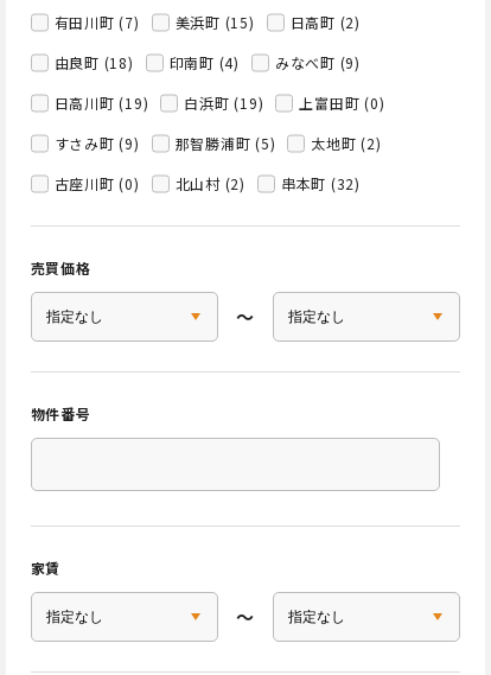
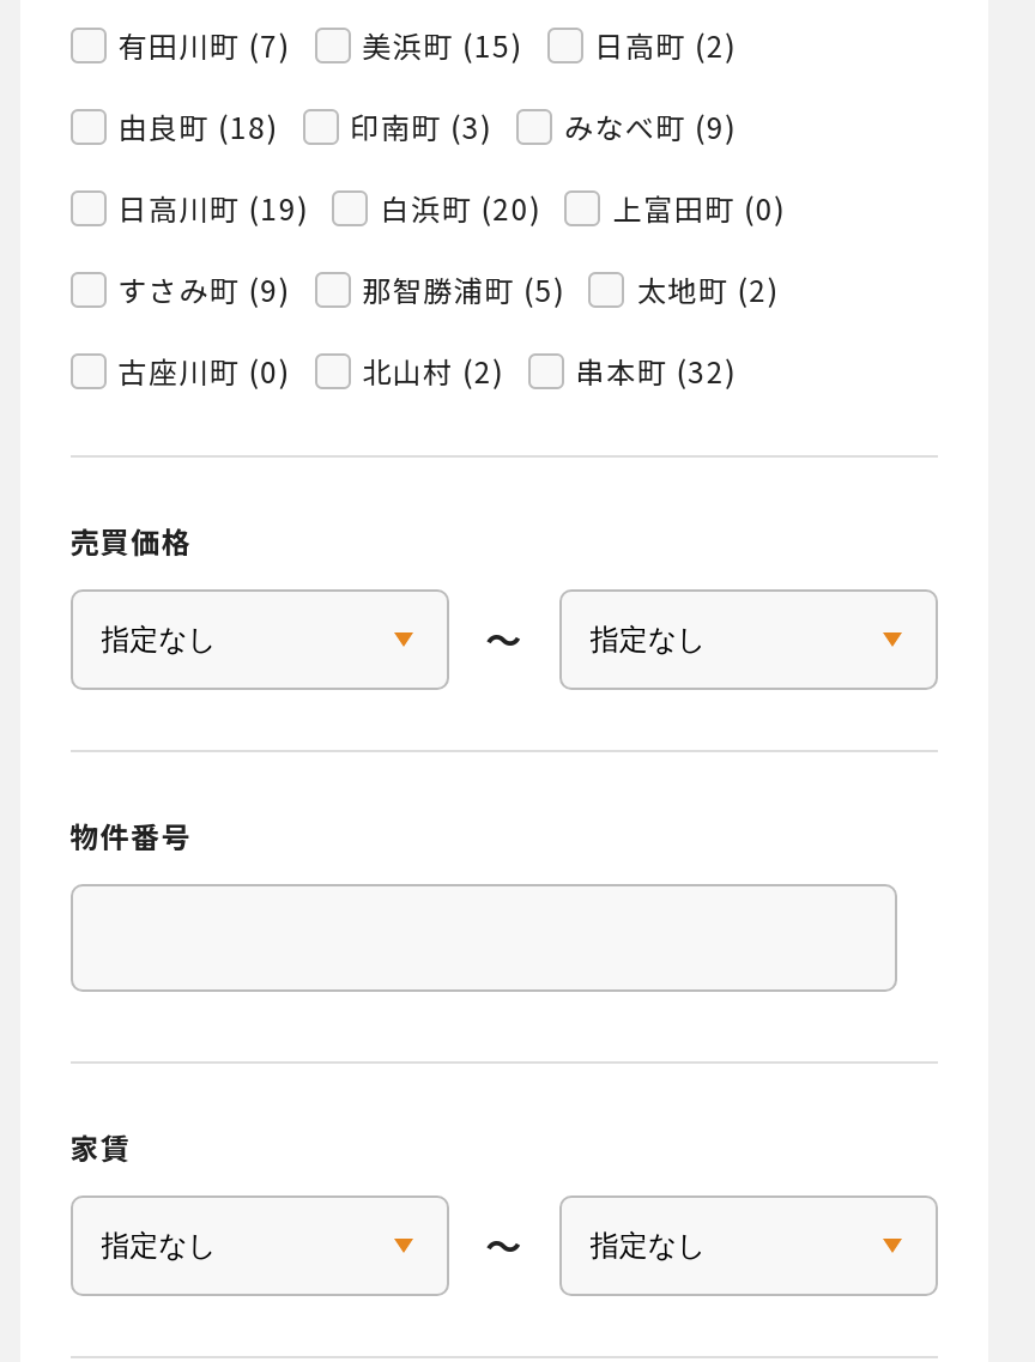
[54,52,360,72] 由良町 (18) 印南町 (4) みなべ町 (9) -> [118,105,736,146] 由良町 (18) 印南町 (3) みなべ町 (9)
[54,93,385,113] 日高川町 (19) 白浜町 (19) 上富田町 (0) -> [118,187,785,228] 日高川町 (19) 白浜町 (20) 上富田町 (0)

